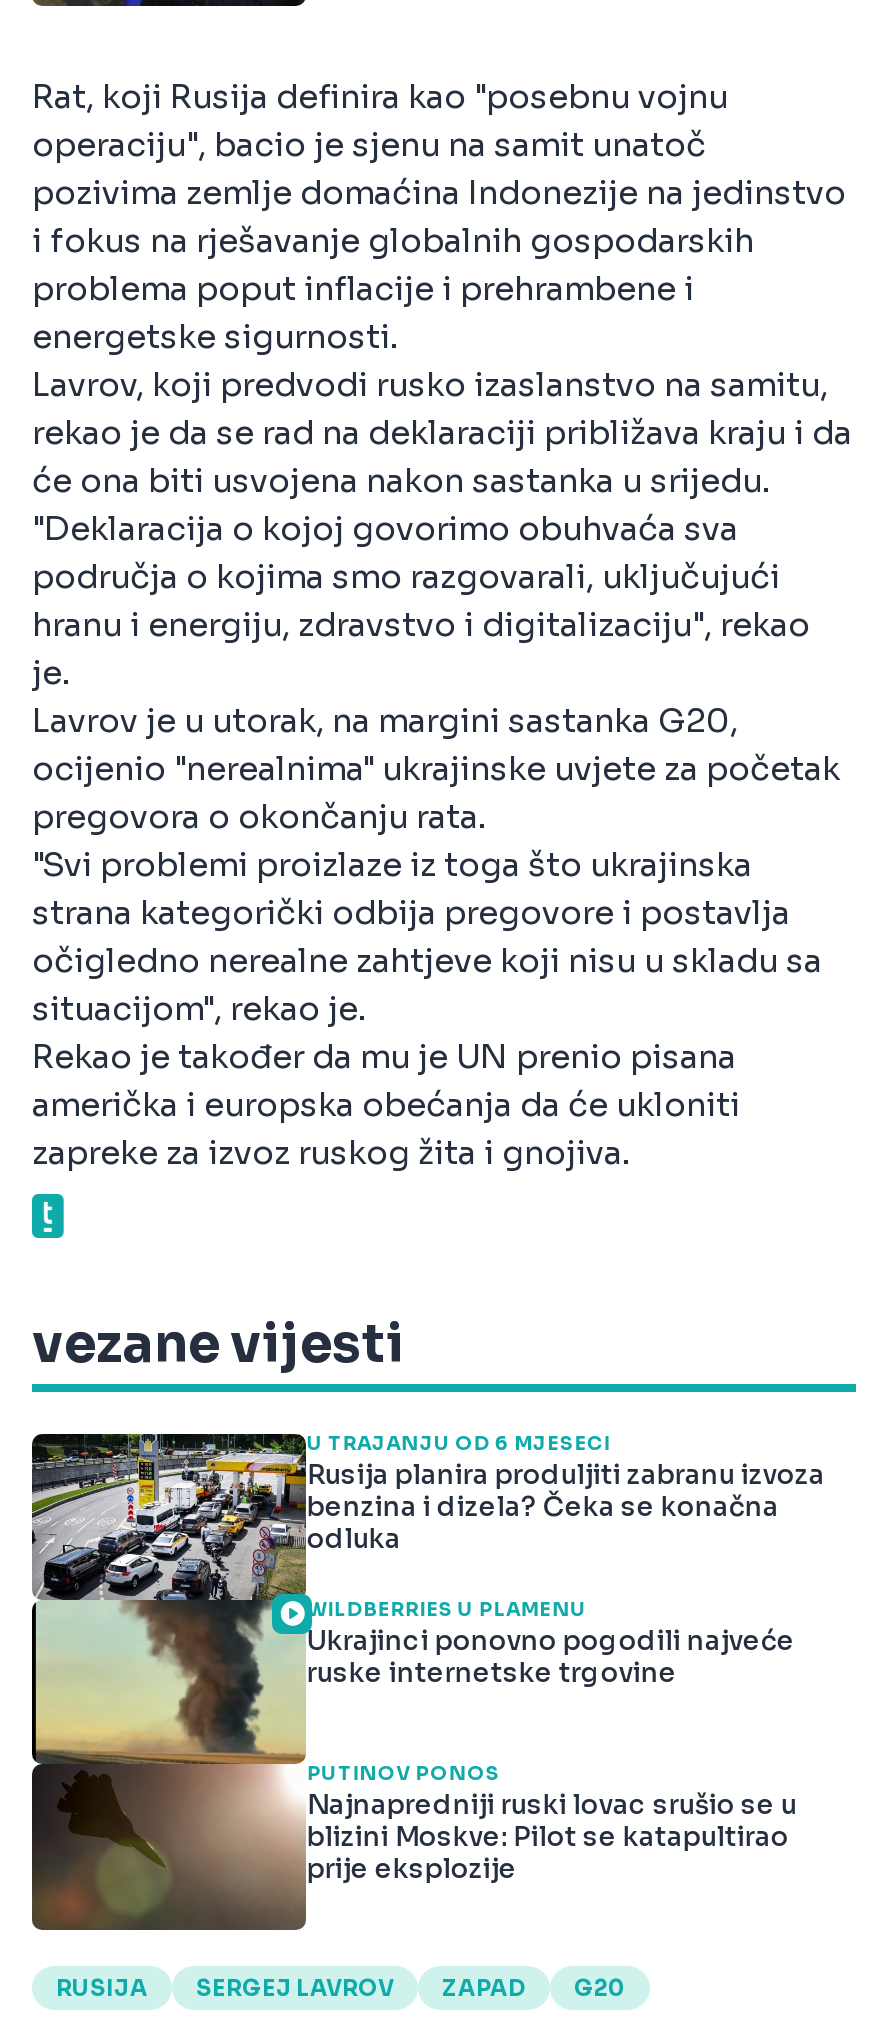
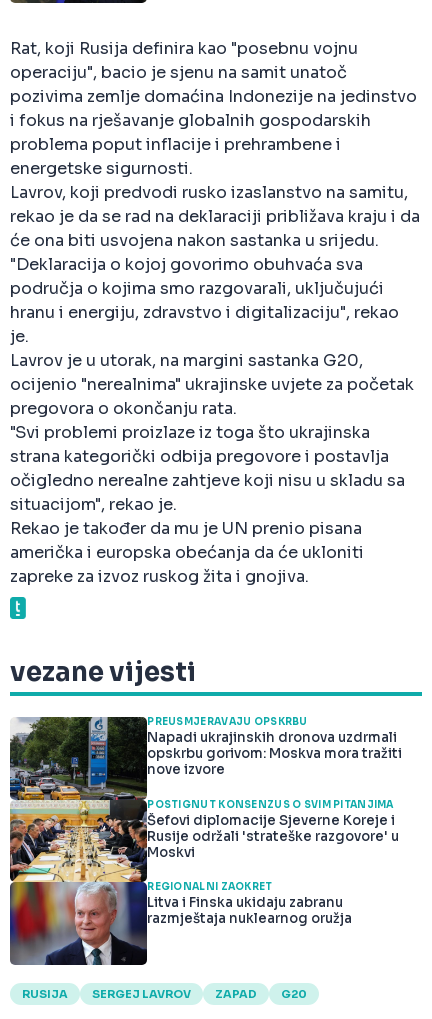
[30,1432,825,1932] [image] | U TRAJANJU OD 6 MJESECI | Rusija planira produljiti zabranu izvoza | benzina i dizela? Čeka se konačna | odluka -> [9,716,402,966] [image] | PREUSMJERAVAJU OPSKRBU | Napadi ukrajinskih dronova uzdrmali | opskrbu gorivom: Moskva mora tražiti | nove izvore
[307,1598,795,1690] WILDBERRIES U PLAMENU | Ukrajinci ponovno pogodili najveće | ruske internetske trgovine -> [147,799,399,861] POSTIGNUT KONSENZUS O SVIM PITANJIMA | Šefovi diplomacije Sjeverne Koreje i | Rusije održali 'strateške razgovore' u | Moskvi
[307,1762,797,1886] PUTINOV PONOS | Najnapredniji ruski lovac srušio se u | blizini Moskve: Pilot se katapultirao | prije eksplozije -> [147,881,352,927] REGIONALNI ZAOKRET | Litva i Finska ukidaju zabranu | razmještaja nuklearnog oružja

